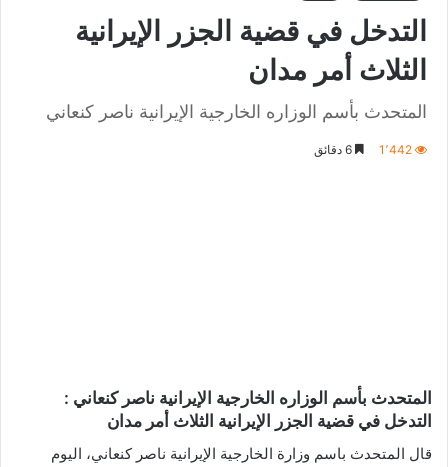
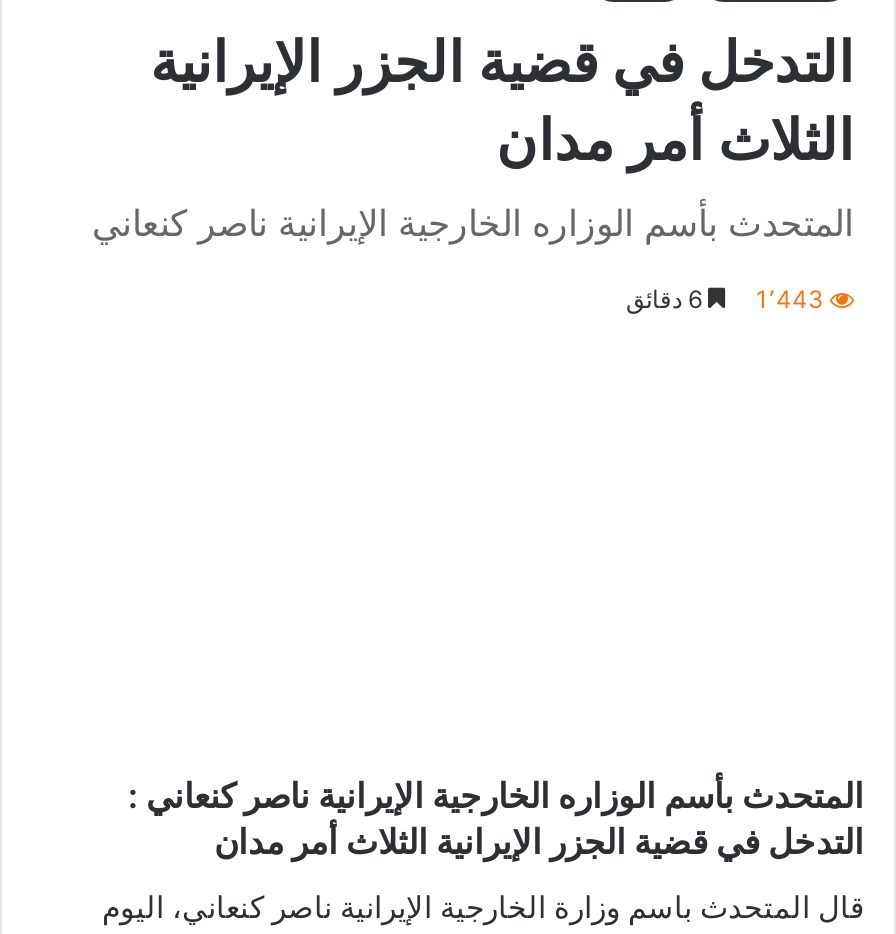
[379,142,412,157] 1٬442 -> [756,283,824,313] 1٬443

